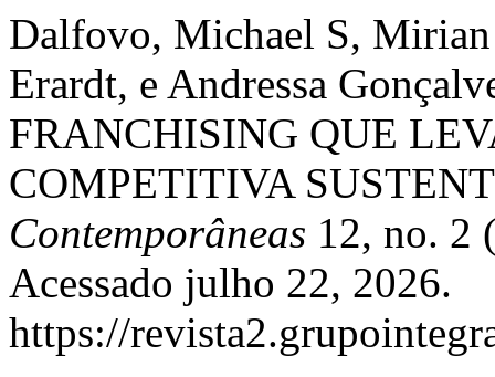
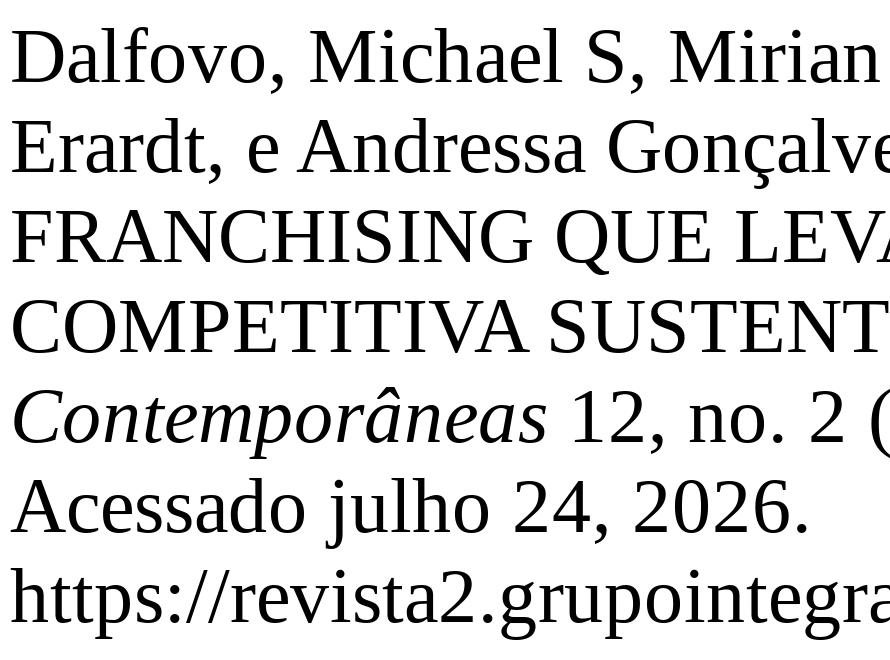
[9,259,452,306] Acessado julho 22, 2026. -> [10,462,812,548] Acessado julho 24, 2026.

